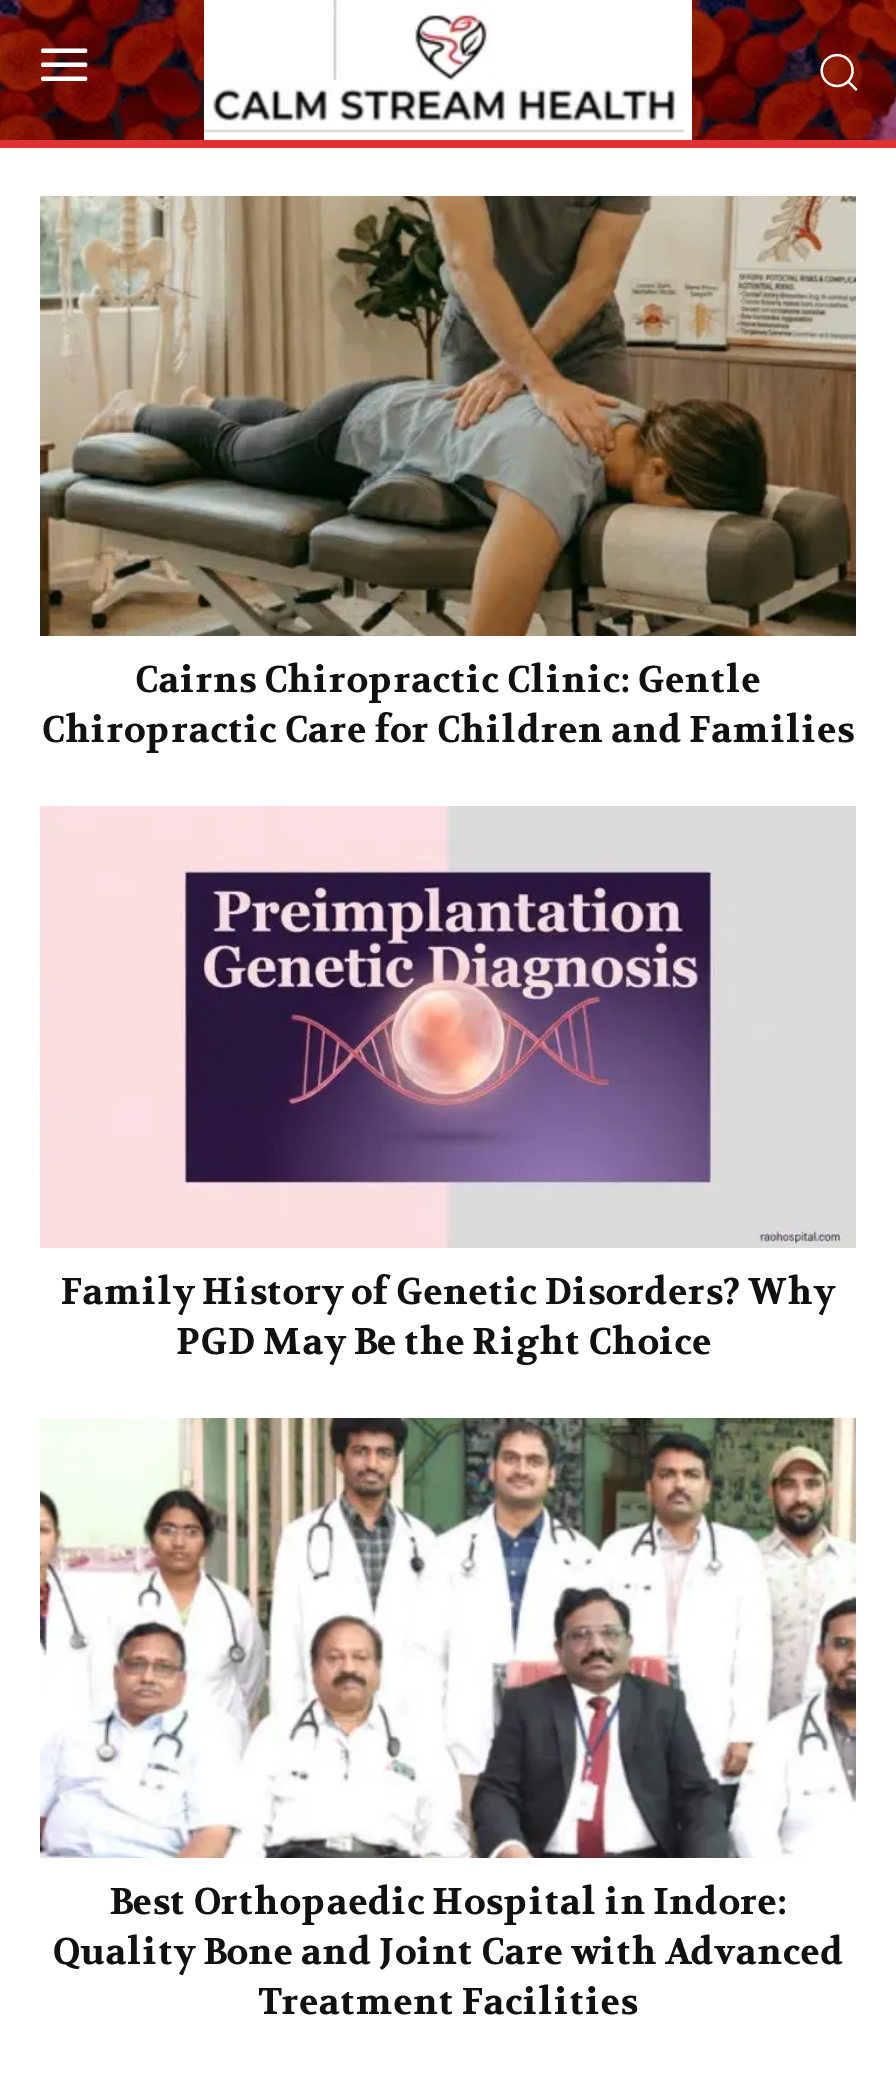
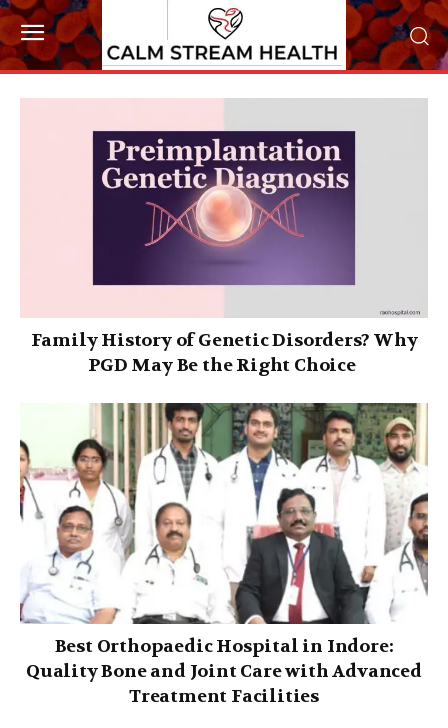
[38,194,858,755] [image] | Cairns Chiropractic Clinic: Gentle | Chiropractic Care for Children and Families -> none

